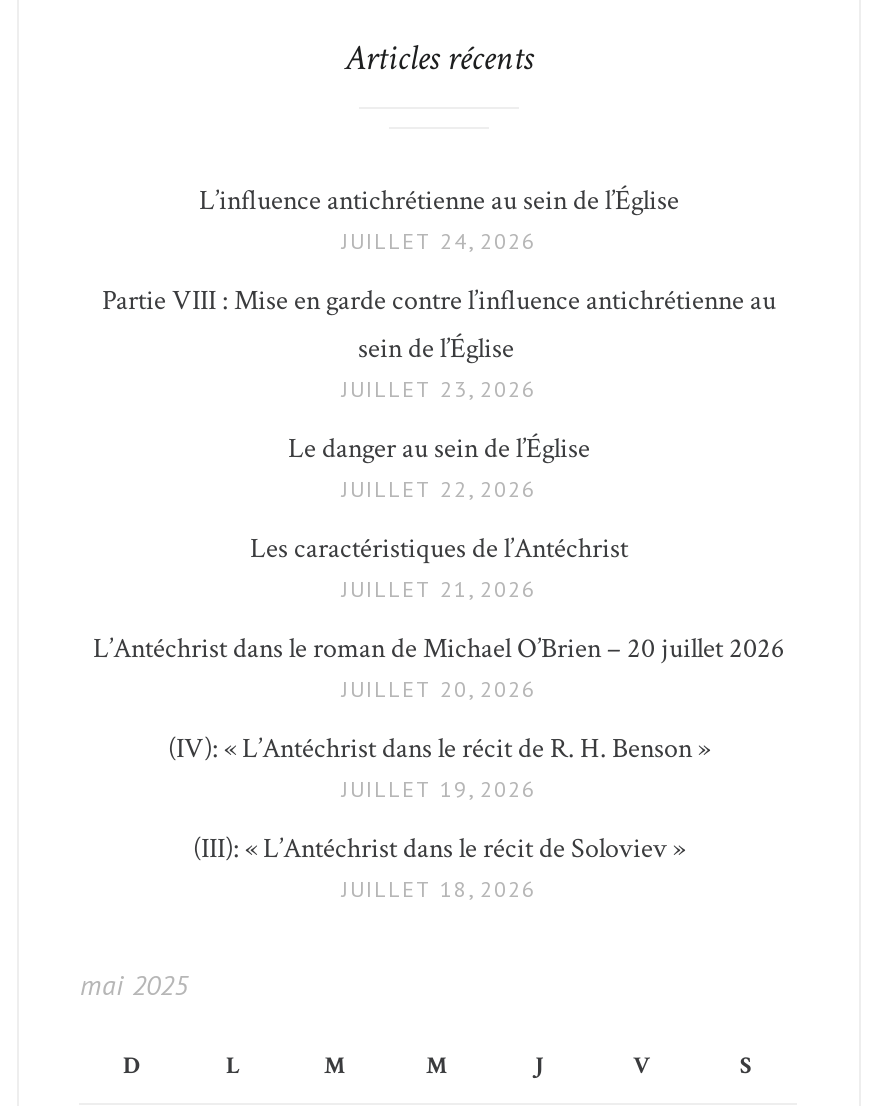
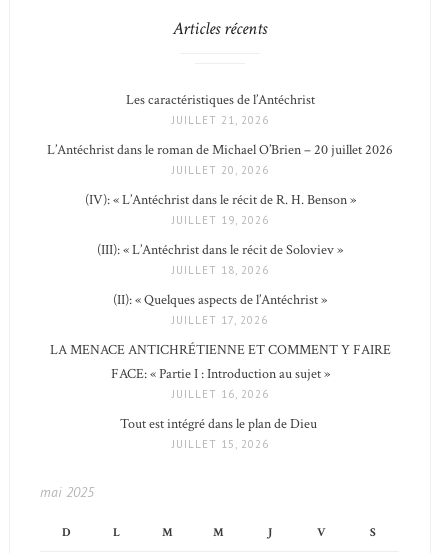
[102,182,776,502] L’influence antichrétienne au sein de l’Église | JUILLET 24, 2026 | Partie VIII : Mise en garde contre l’influence antichrétienne au | sein de l’Église | JUILLET 23, 2026 | Le danger au sein de l’Église | JUILLET 22, 2026 -> none
moved [93,530,785,902] -> [47,91,393,277]: Les caractéristiques de l’Antéchrist | JUILLET 21, 2026 | L’Antéchrist dans le roman de Michael O’Brien – 20 juillet 2026 | JUILLET 20, 2026 | (IV): « L’Antéchrist dans le récit de R. H. Benson » | JUILLET 19, 2026 | (III): « L’Antéchrist dans le récit de Soloviev » | JUILLET 18, 2026
none -> [49,291,390,451] (II): « Quelques aspects de l’Antéchrist » | JUILLET 17, 2026 | LA MENACE ANTICHRÉTIENNE ET COMMENT Y FAIRE | FACE: « Partie I : Introduction au sujet » | JUILLET 16, 2026 | Tout est intégré dans le plan de Dieu | JUILLET 15, 2026

